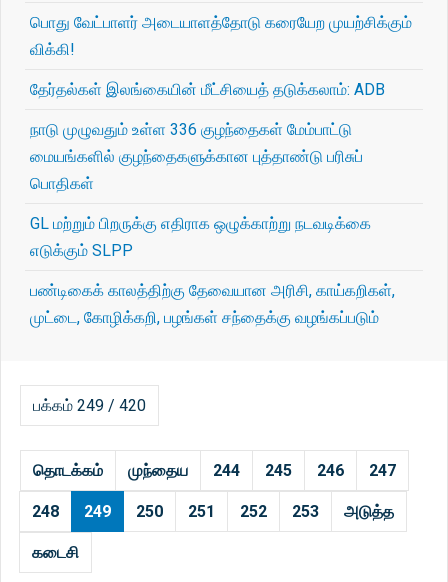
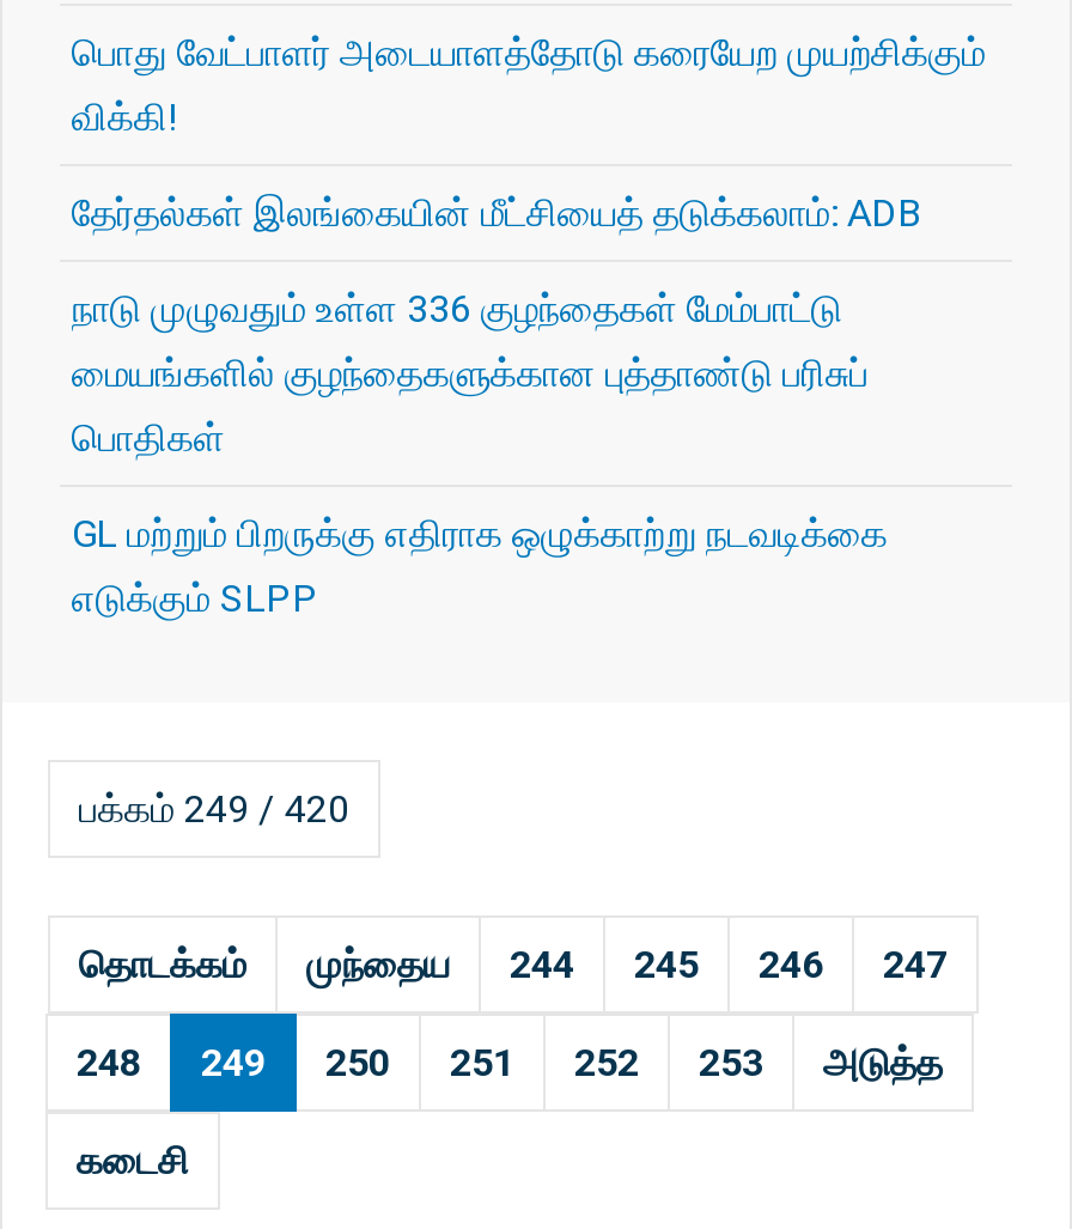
[30,281,395,327] பண்டிகைக் காலத்திற்கு தேவையான அரிசி, காய்கறிகள், | முட்டை, கோழிக்கறி, பழங்கள் சந்தைக்கு வழங்கப்படும் -> none

